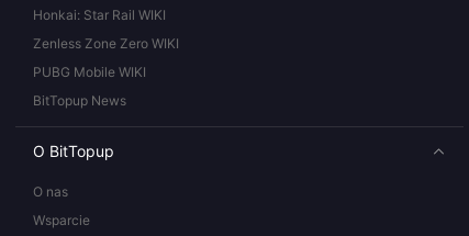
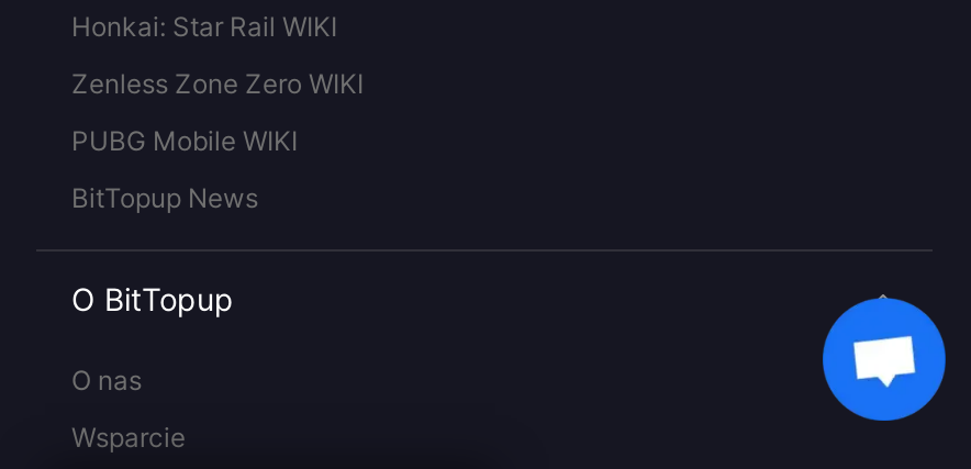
none -> [821,295,948,423] [image]

